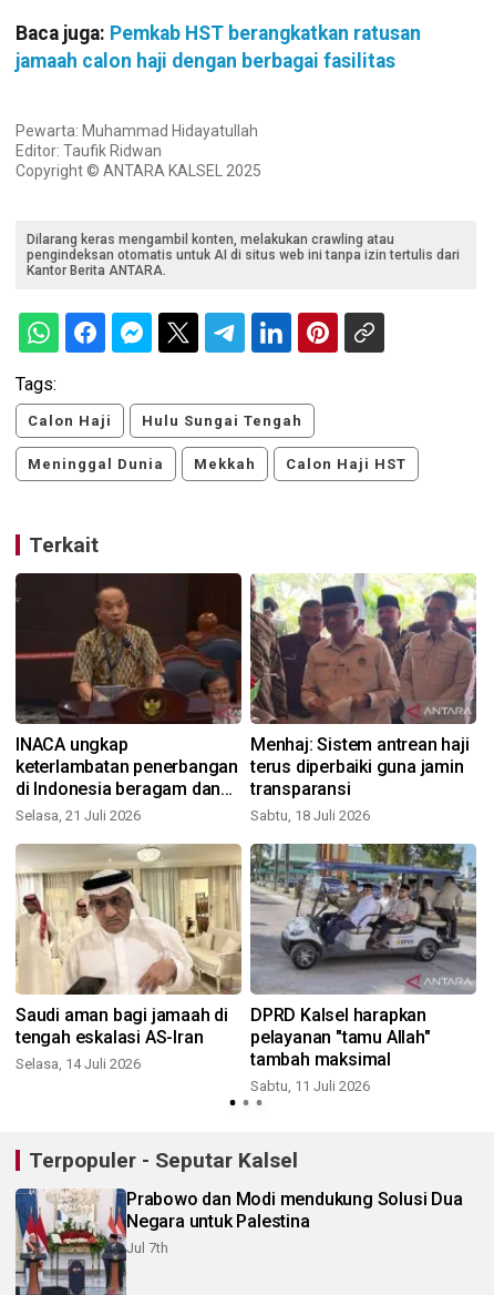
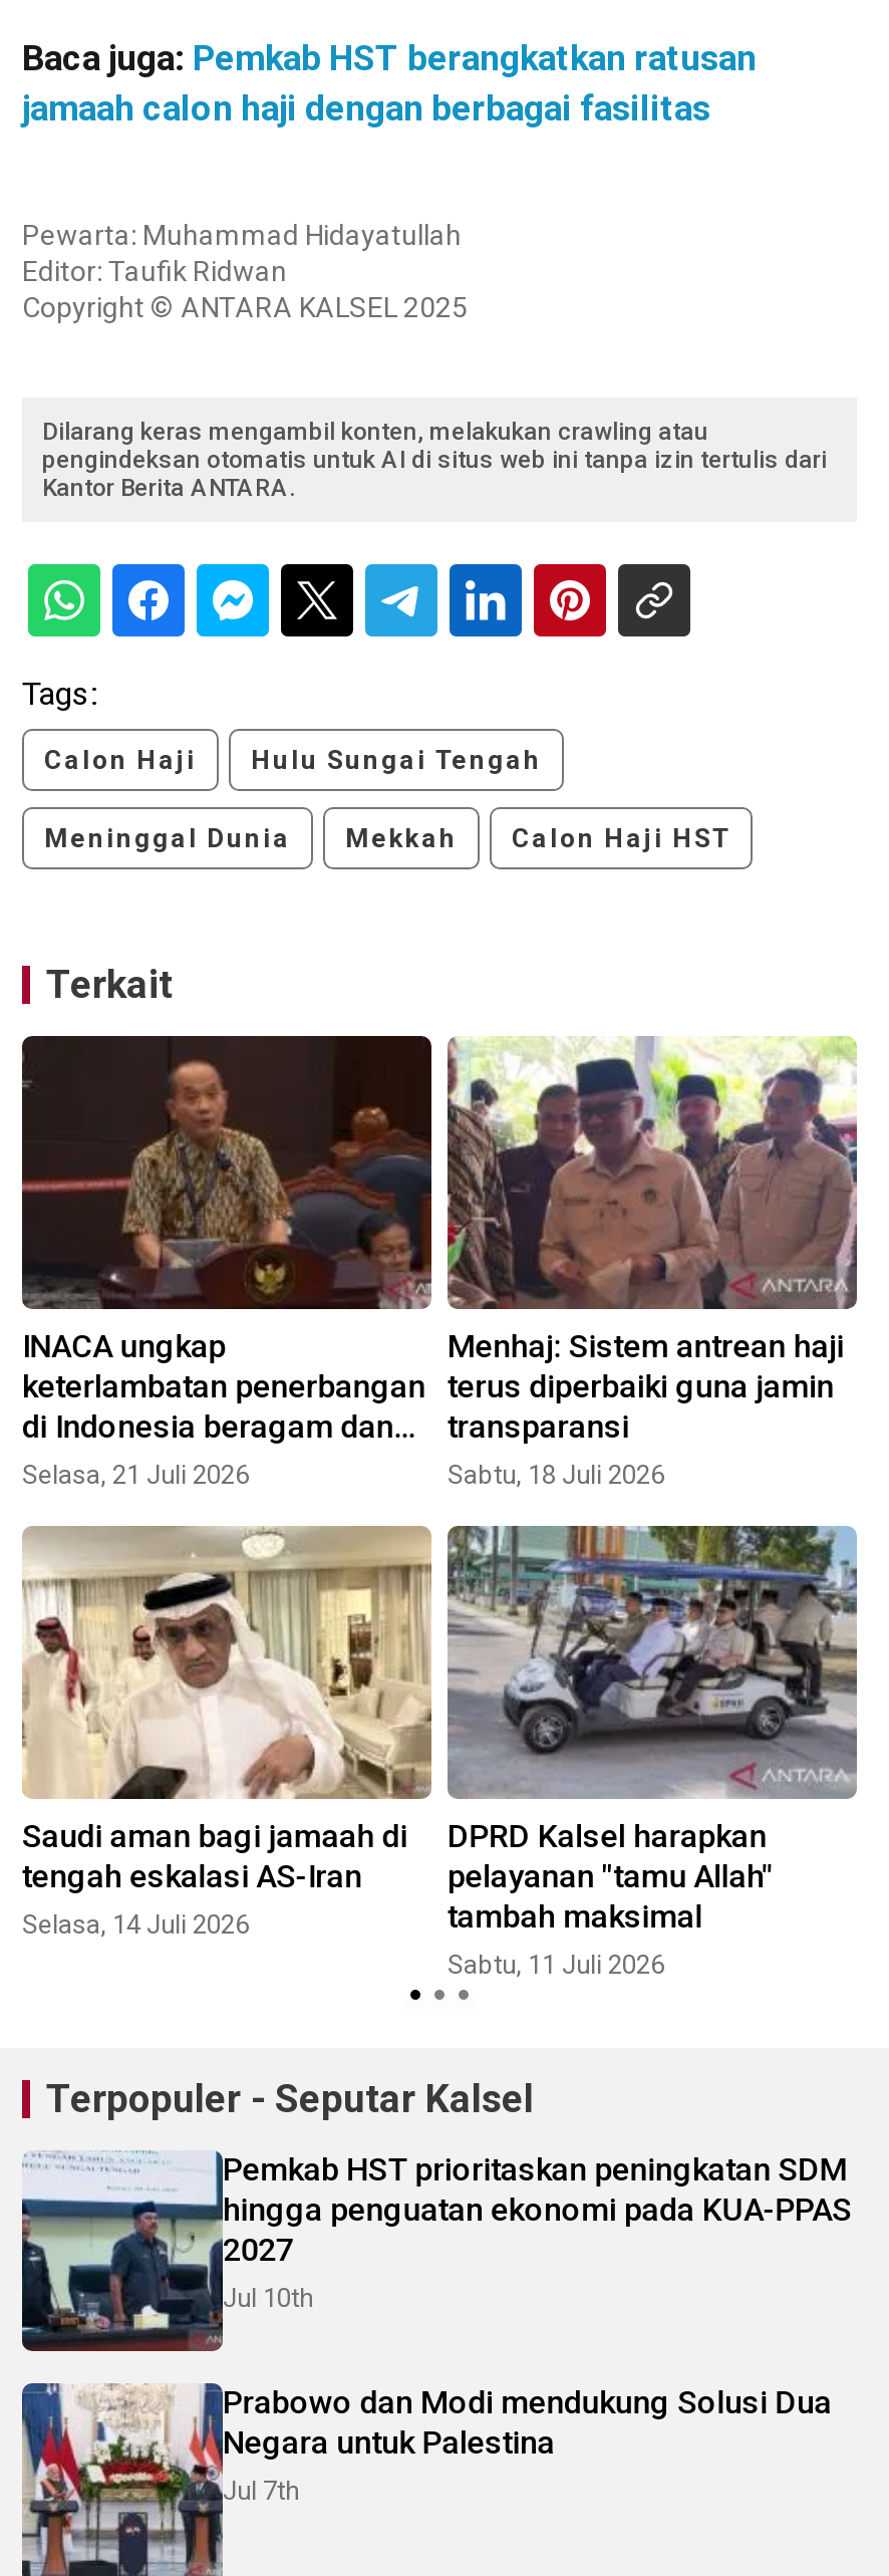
none -> [20,2150,852,2353] [image] | Pemkab HST prioritaskan peningkatan SDM | hingga penguatan ekonomi pada KUA-PPAS | 2027 | Jul 10th

